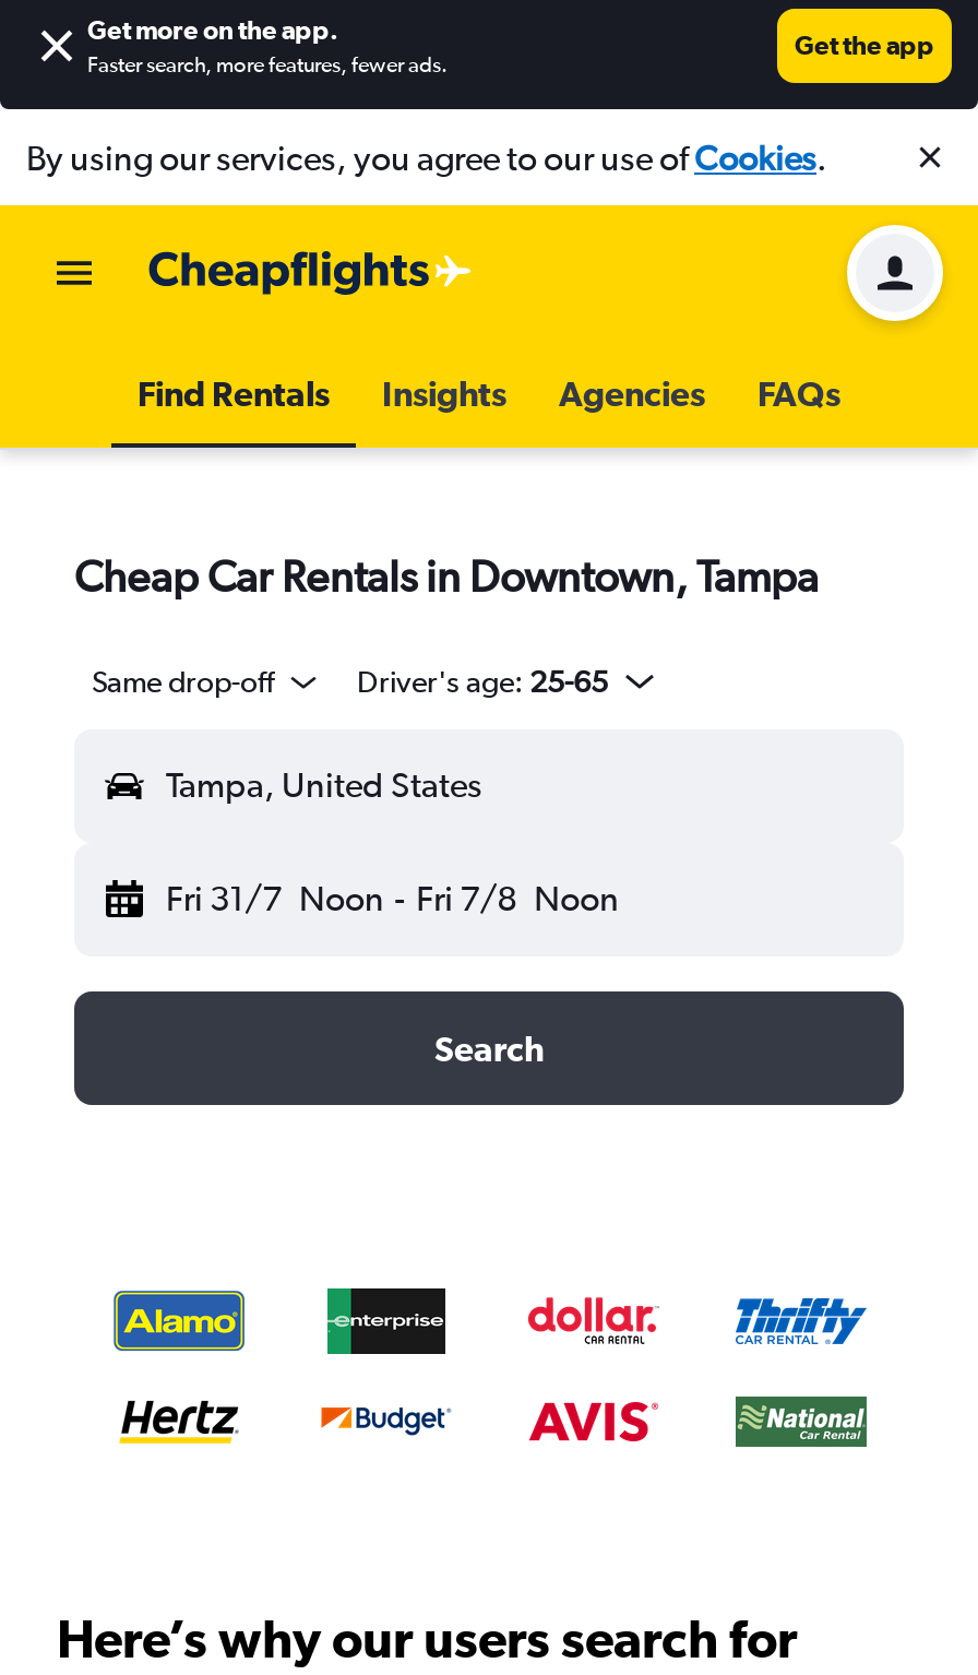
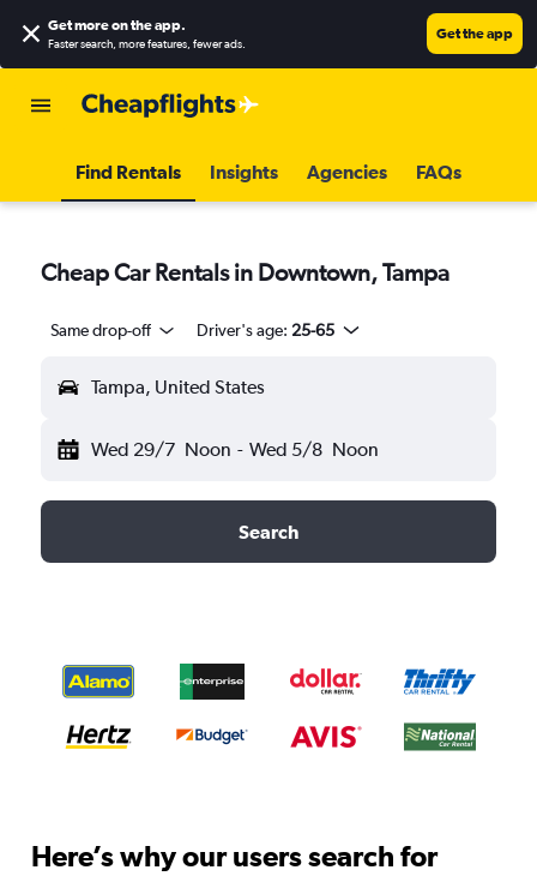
[26,136,827,178] By using our services, you agree to our use ofCookies. -> none
[845,223,945,323] [image] -> none
[166,878,619,919] Fri 31/7 Noon - Fri 7/8 Noon -> [91,438,378,461] Wed 29/7 Noon - Wed 5/8 Noon

